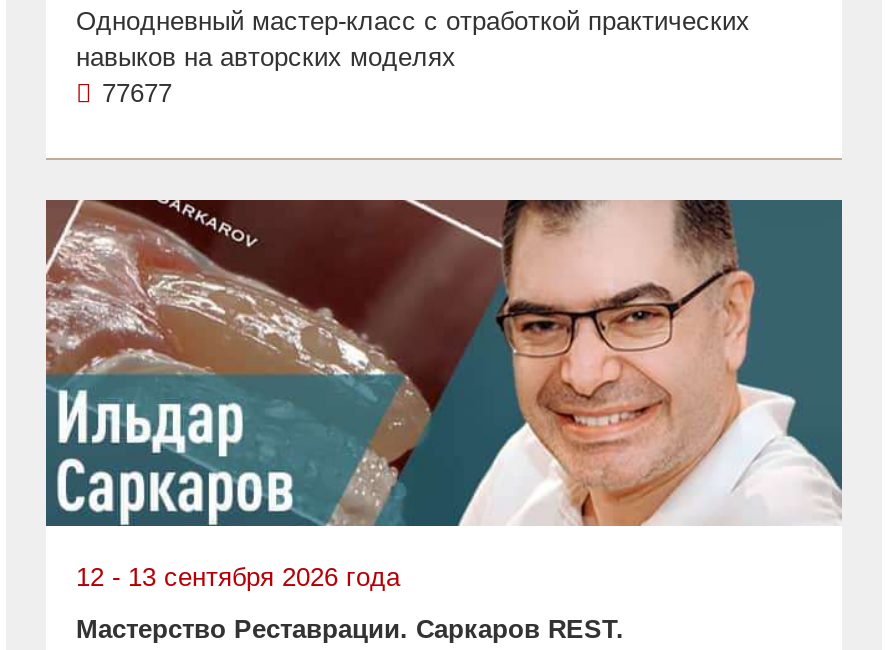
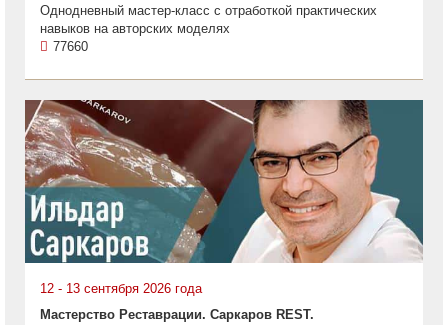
[102,78,172,108] 77677 -> [53,39,88,54] 77660

